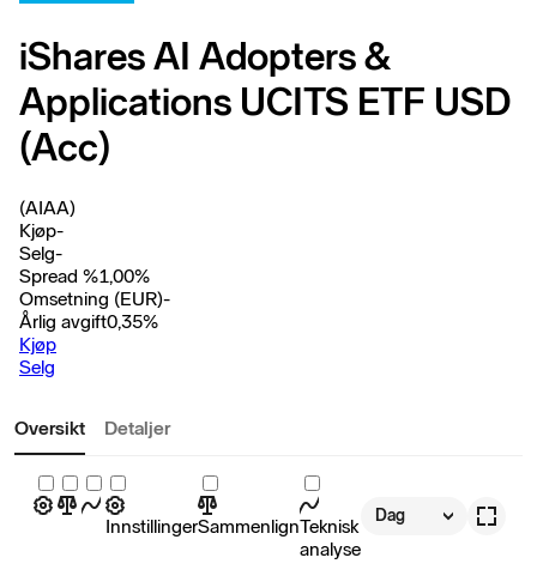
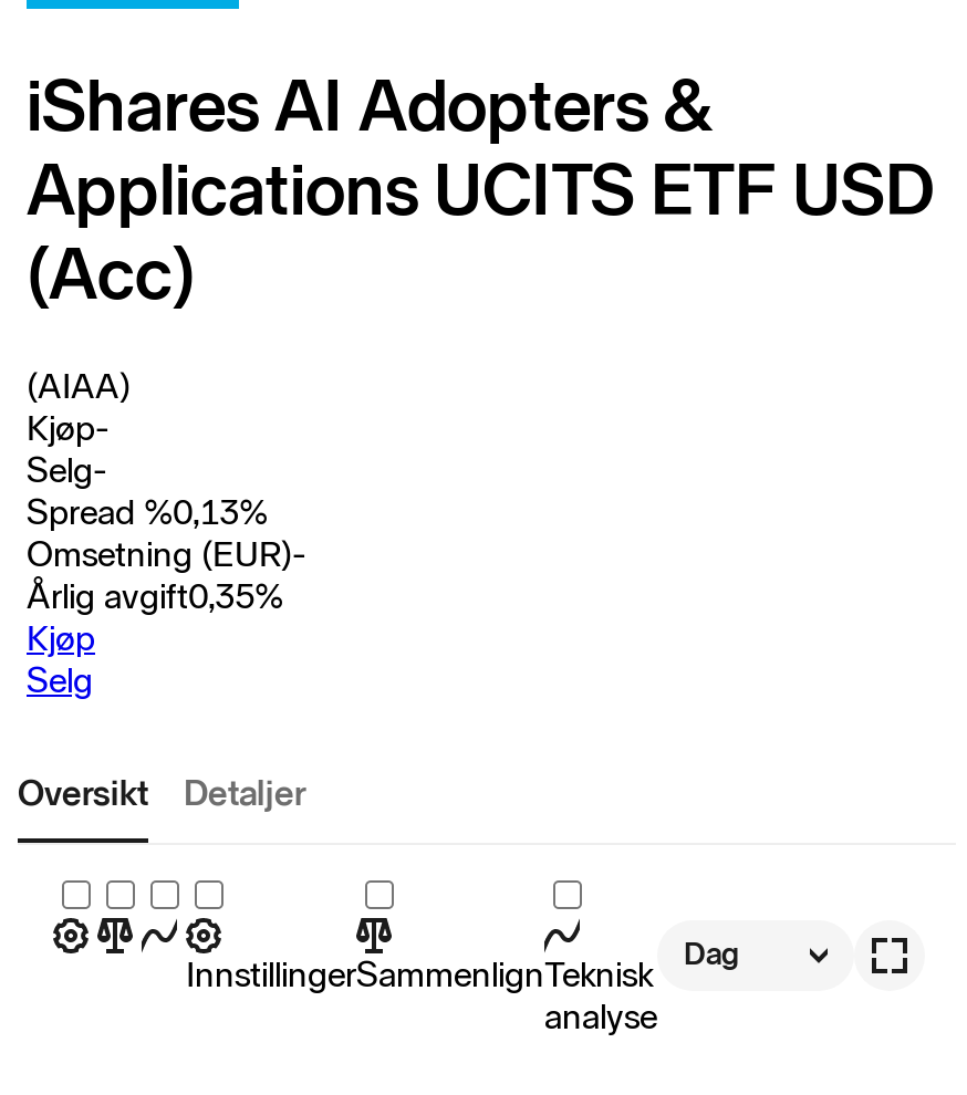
[19,264,150,287] Spread %1,00% -> [27,491,268,533] Spread %0,13%

